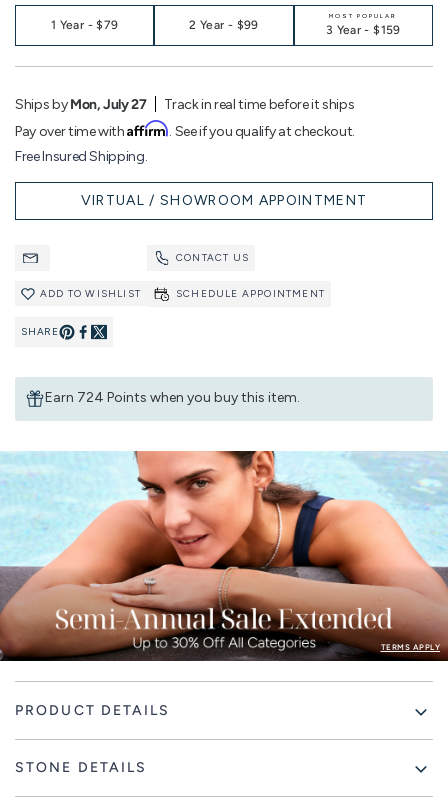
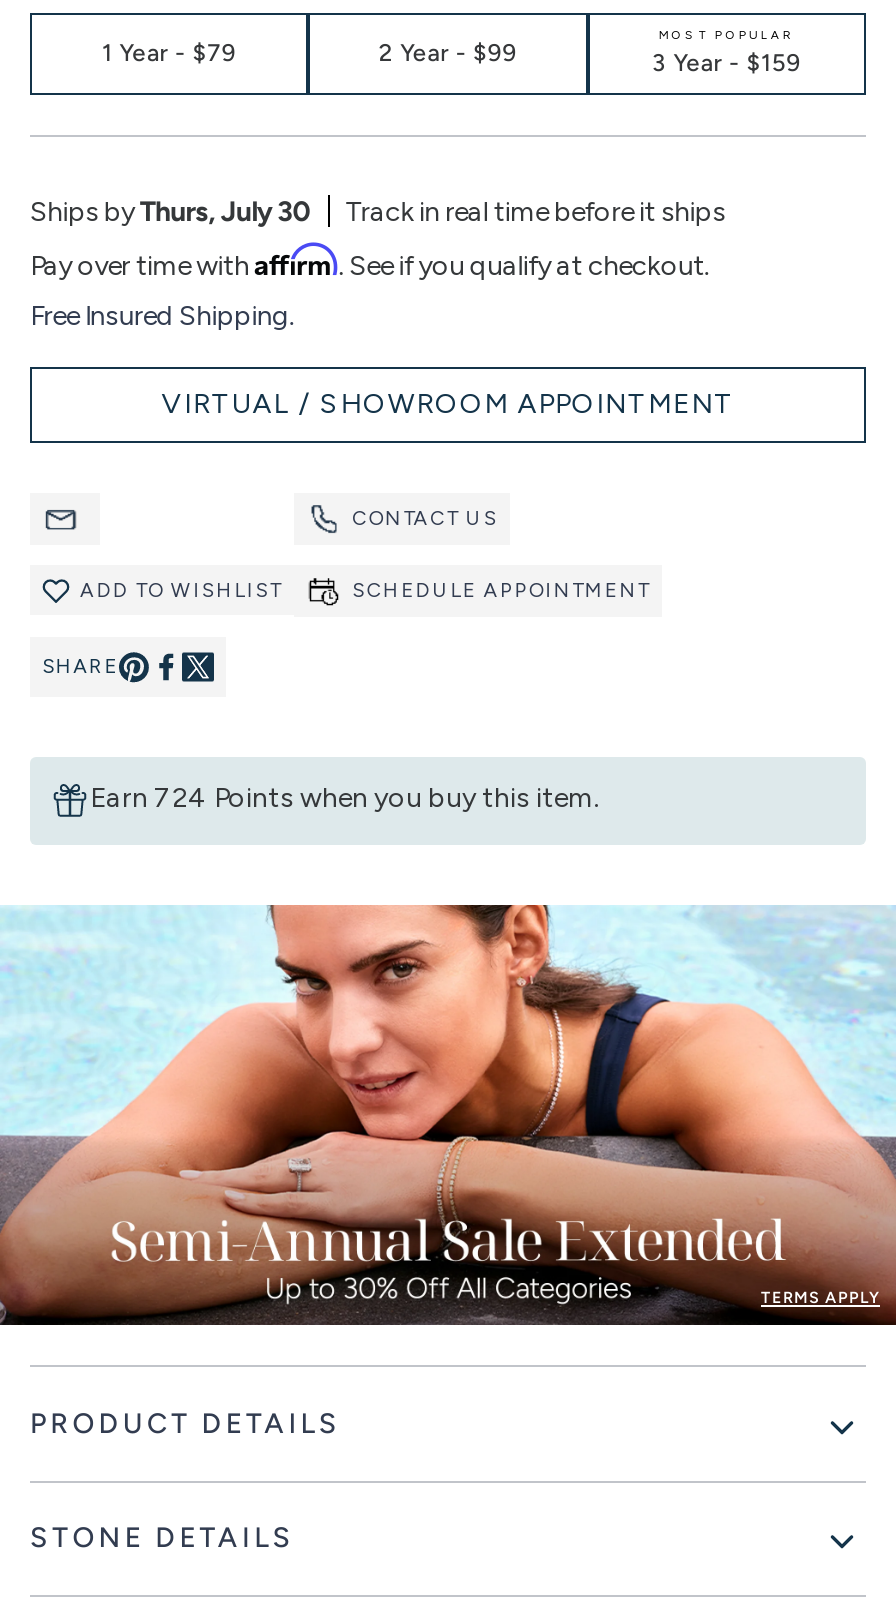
[15,96,147,113] Ships byMon, July 27 -> [30,195,310,229] Ships byThurs, July 30

